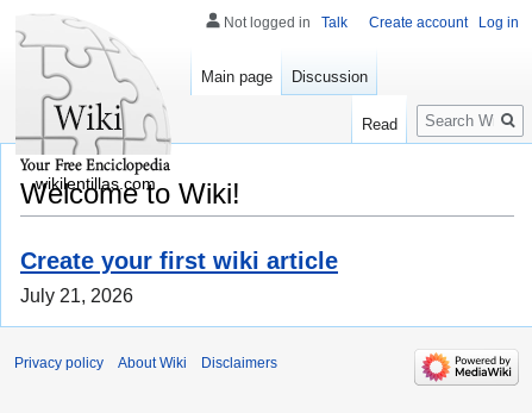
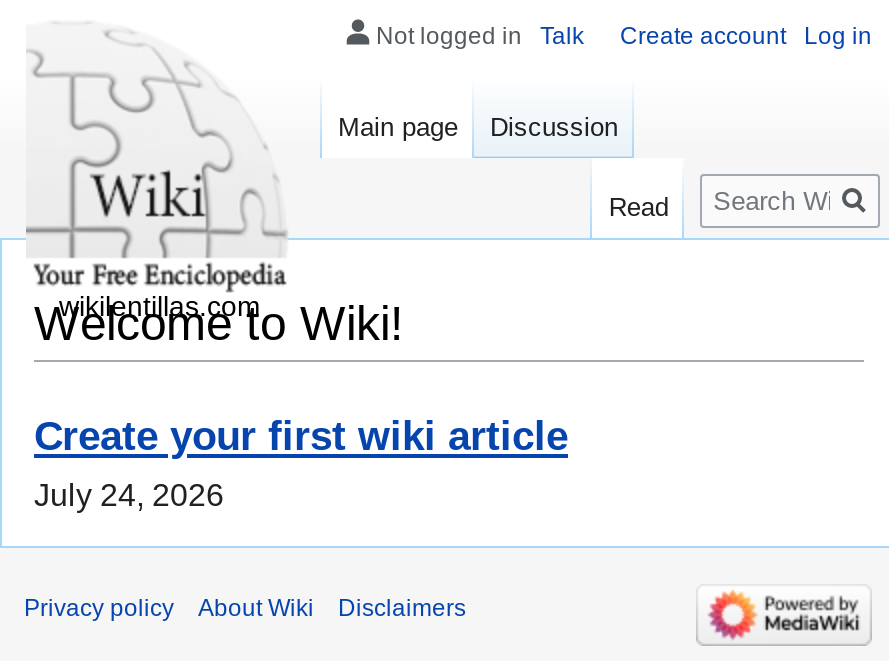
[20,286,133,306] July 21, 2026 -> [34,479,224,513] July 24, 2026

